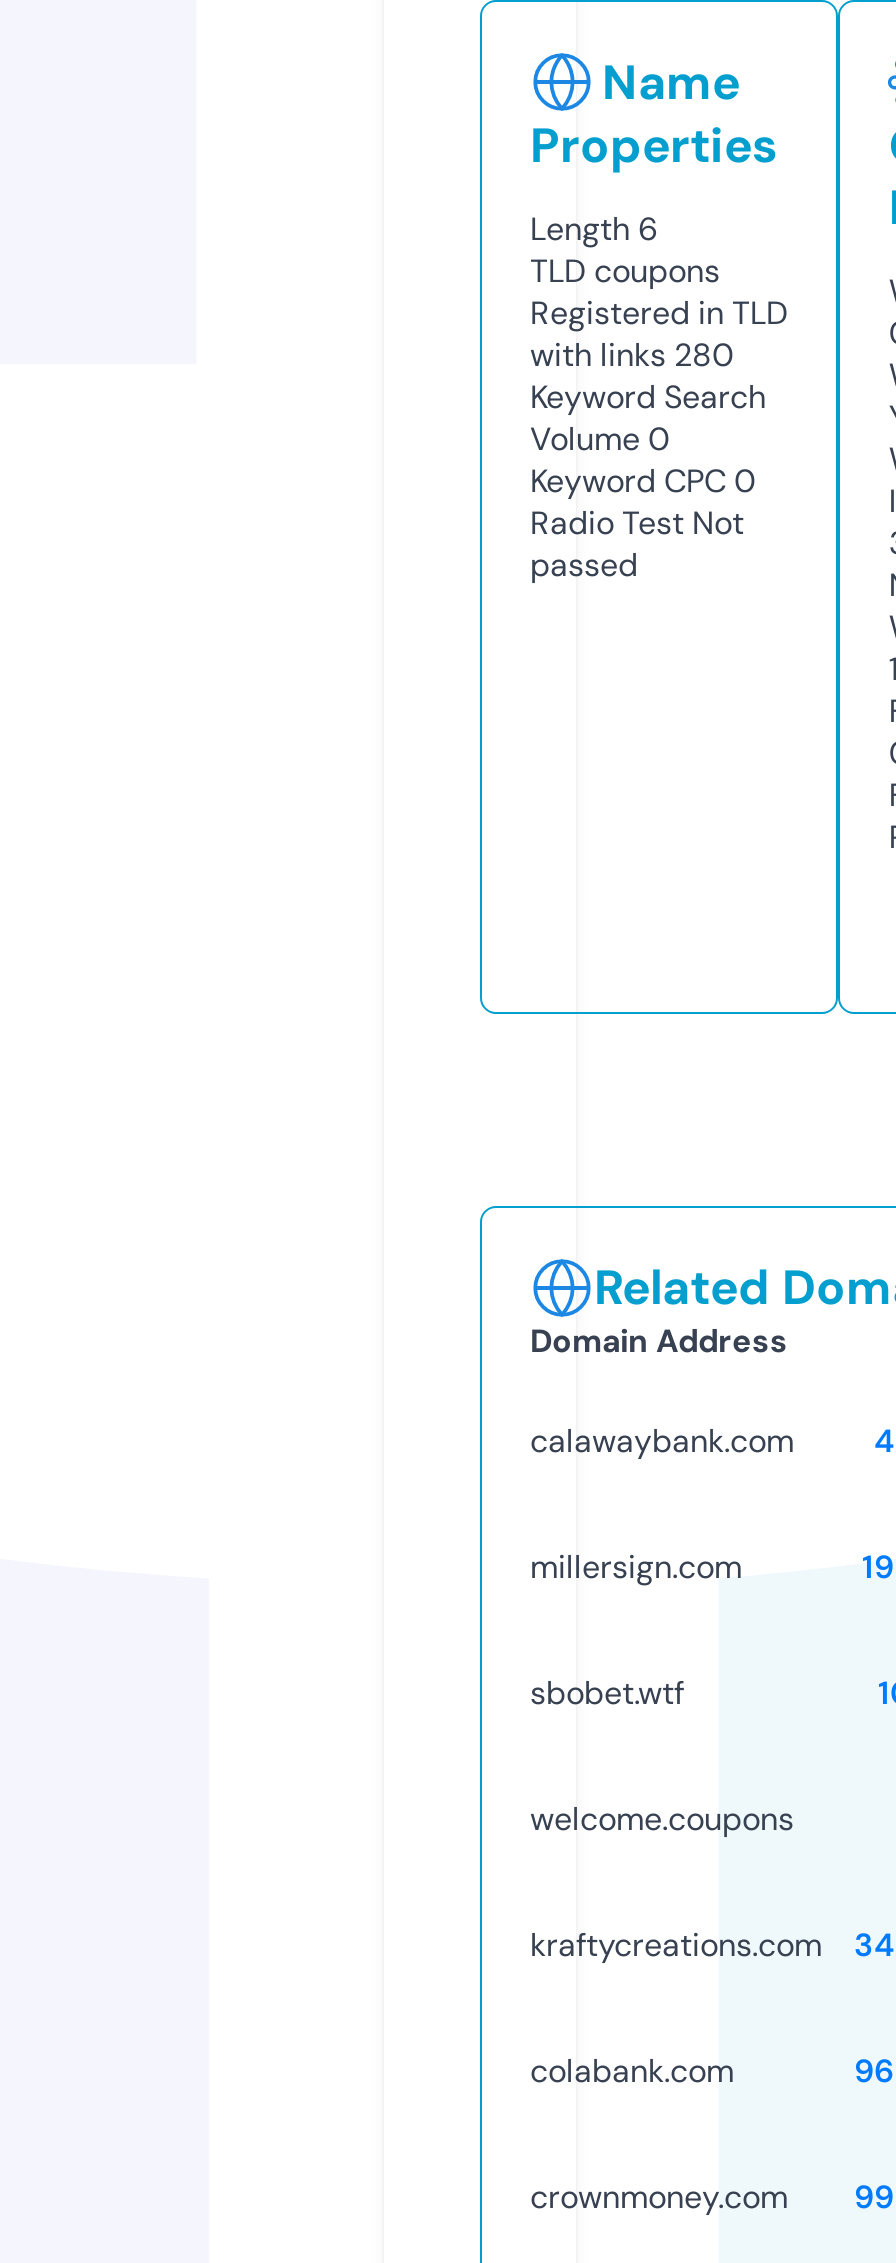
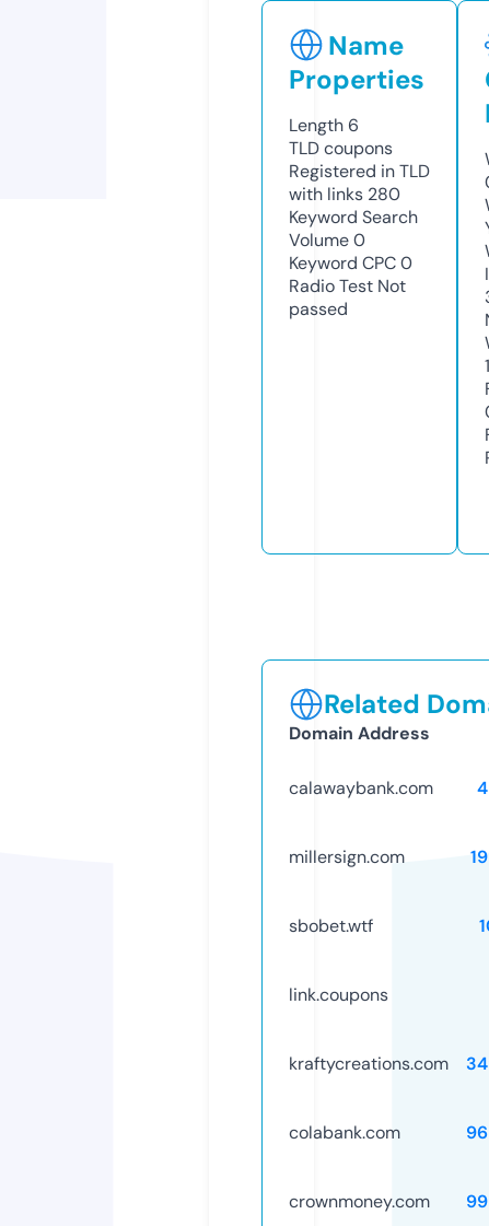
[530,1798,794,1840] welcome.coupons -> [289,983,388,1006] link.coupons

